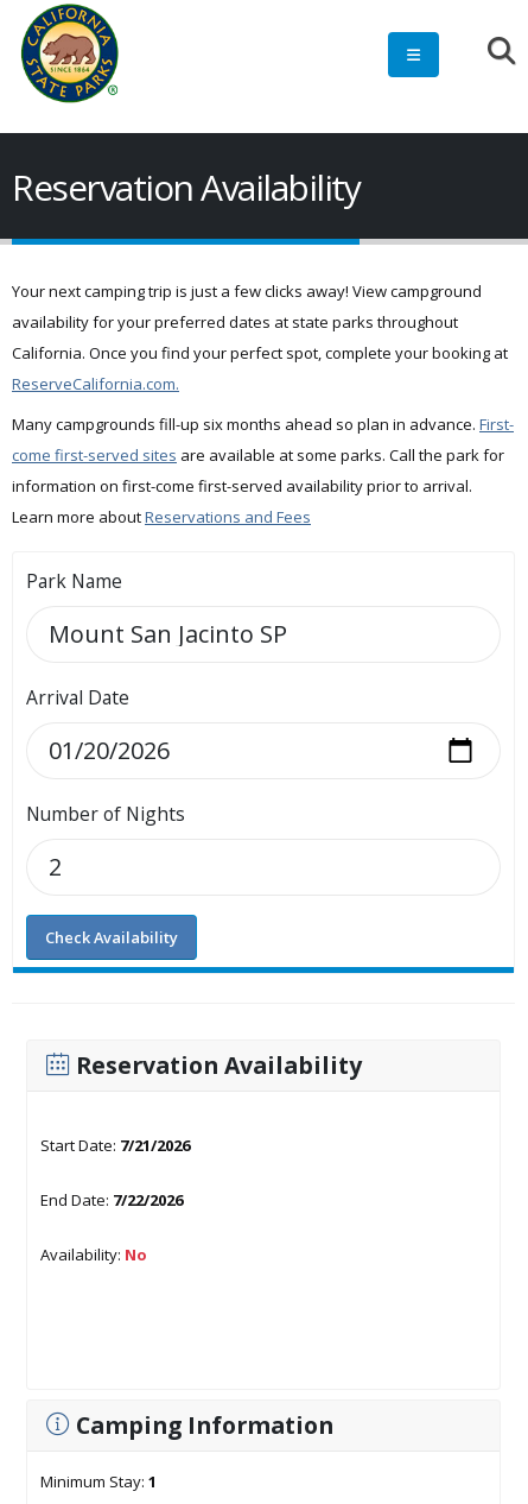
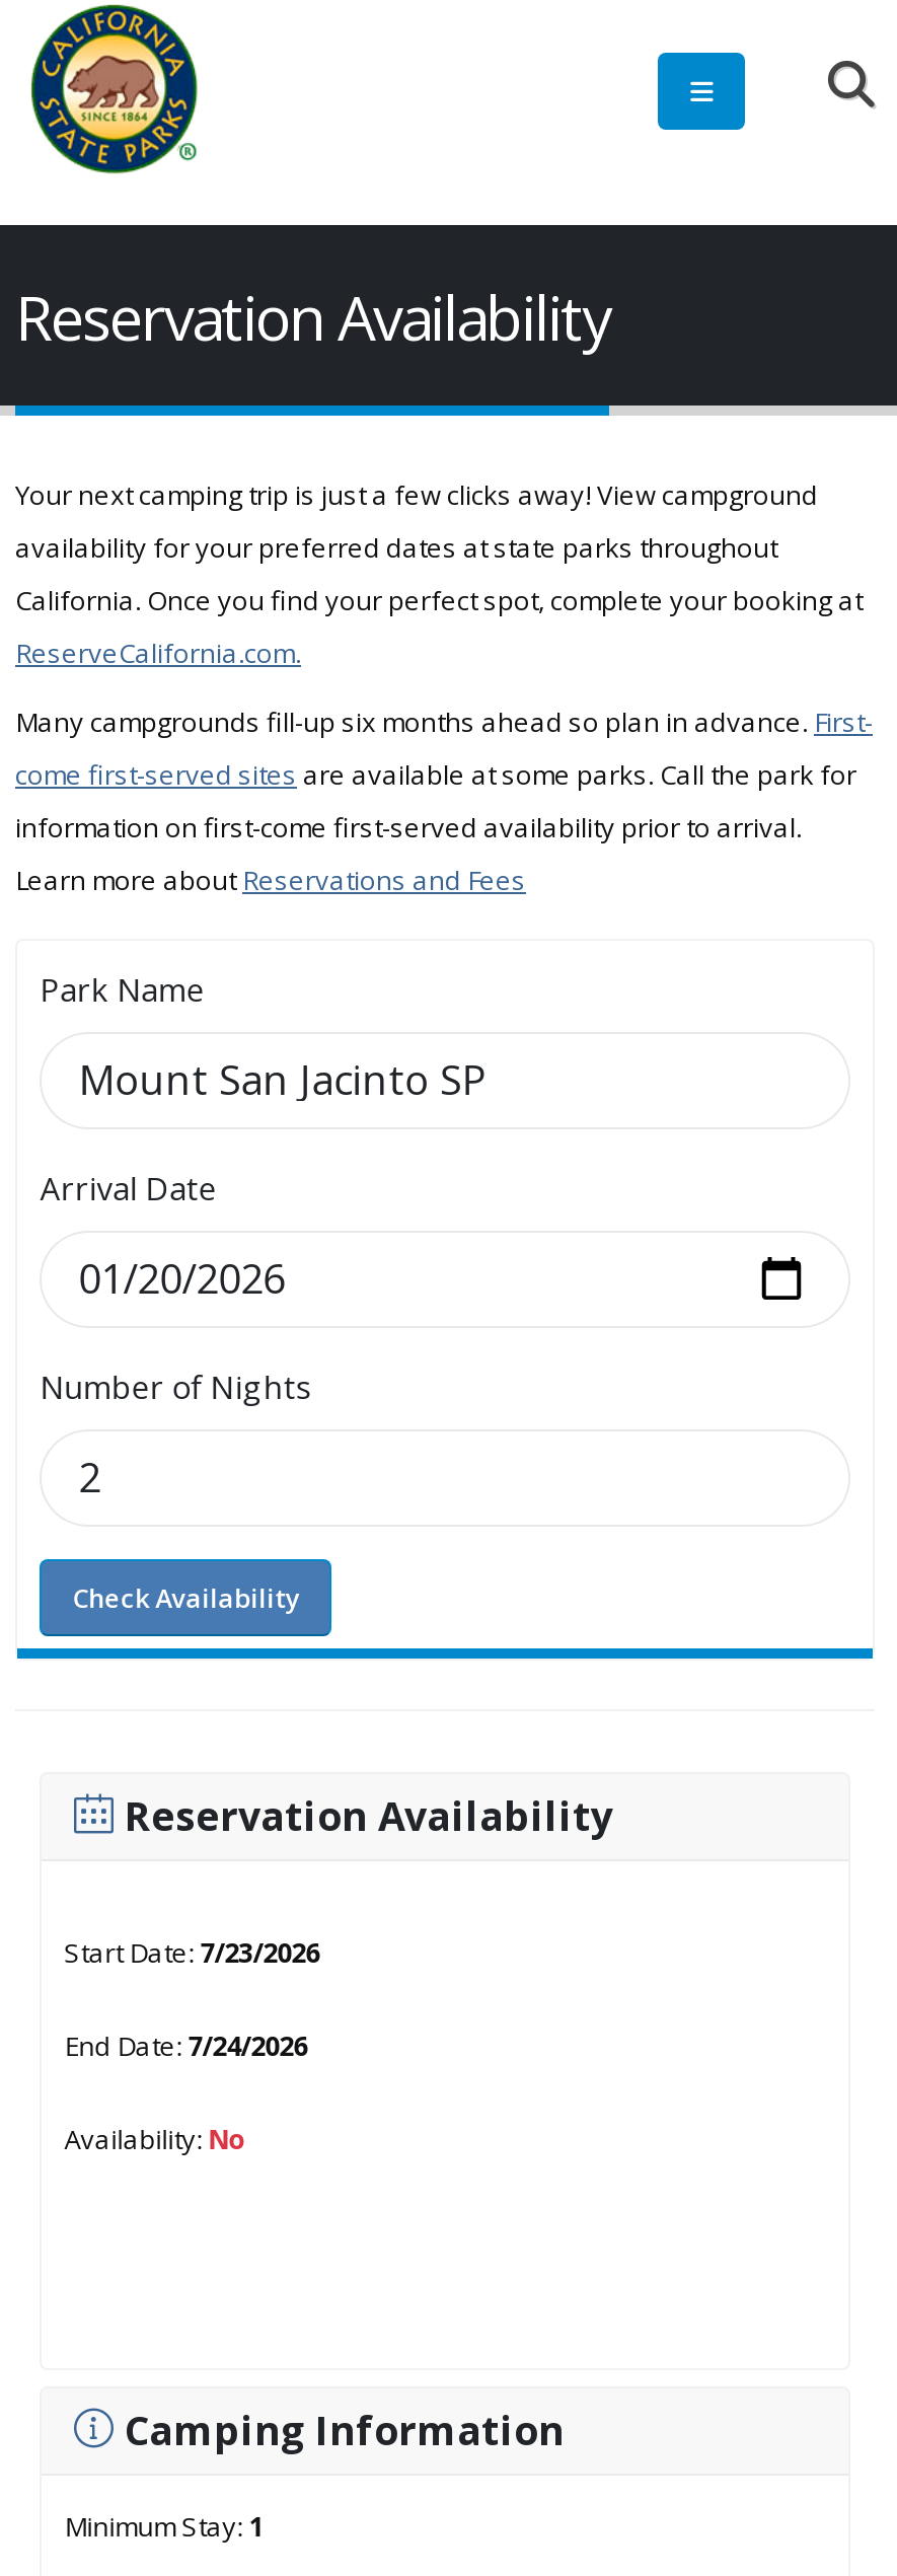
[41,1134,190,1155] Start Date: 7/21/2026 -> [64,1933,320,1970] Start Date: 7/23/2026
[41,1189,183,1210] End Date: 7/22/2026 -> [64,2027,308,2063] End Date: 7/24/2026

